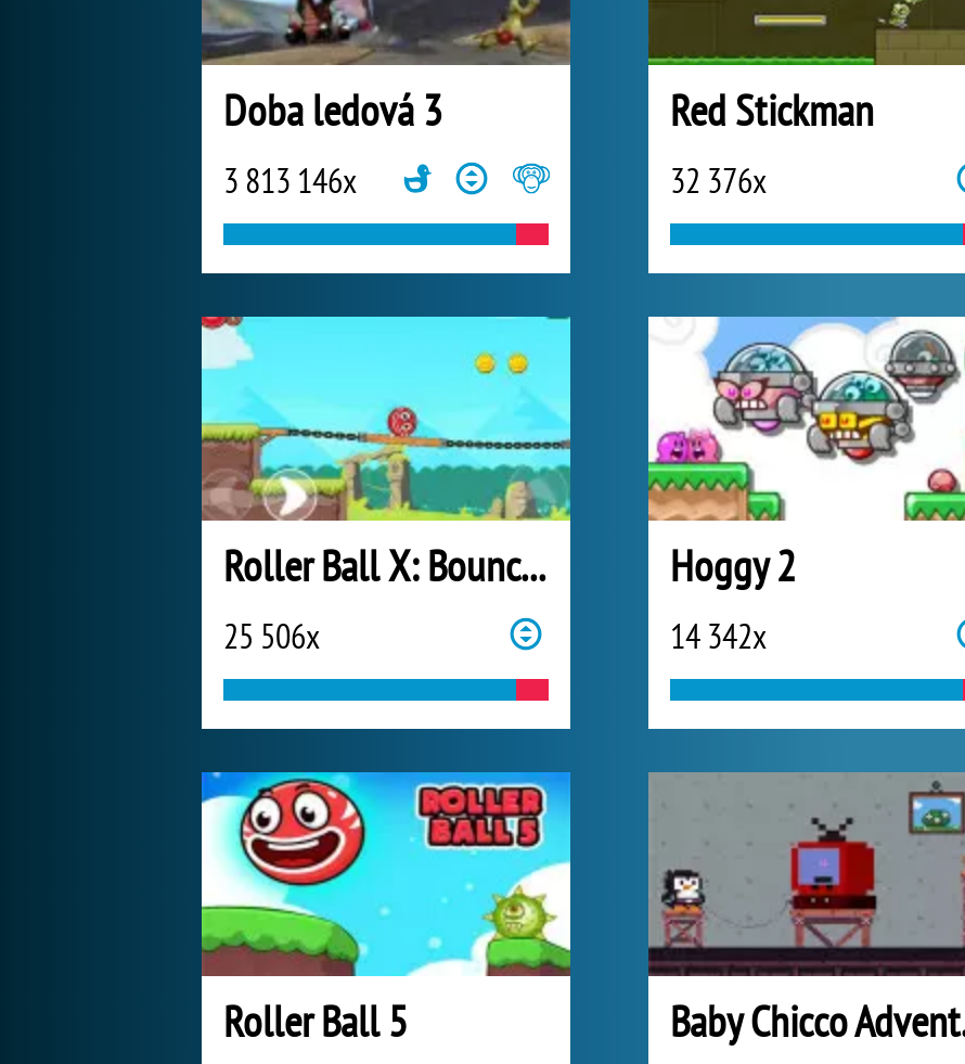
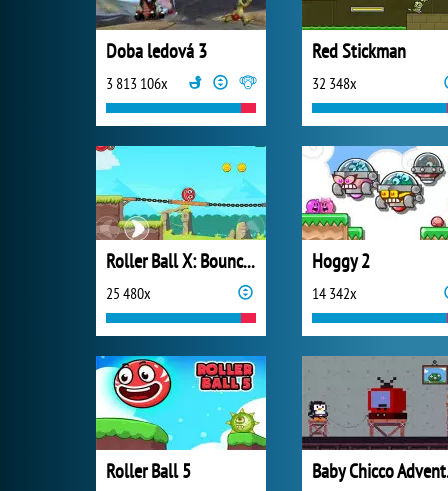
[223,158,358,202] 3 813 146x -> [106,73,168,93] 3 813 106x
[670,158,768,202] 32 376x -> [312,73,357,93] 32 348x
[223,614,321,657] 25 506x -> [106,283,151,303] 25 480x

